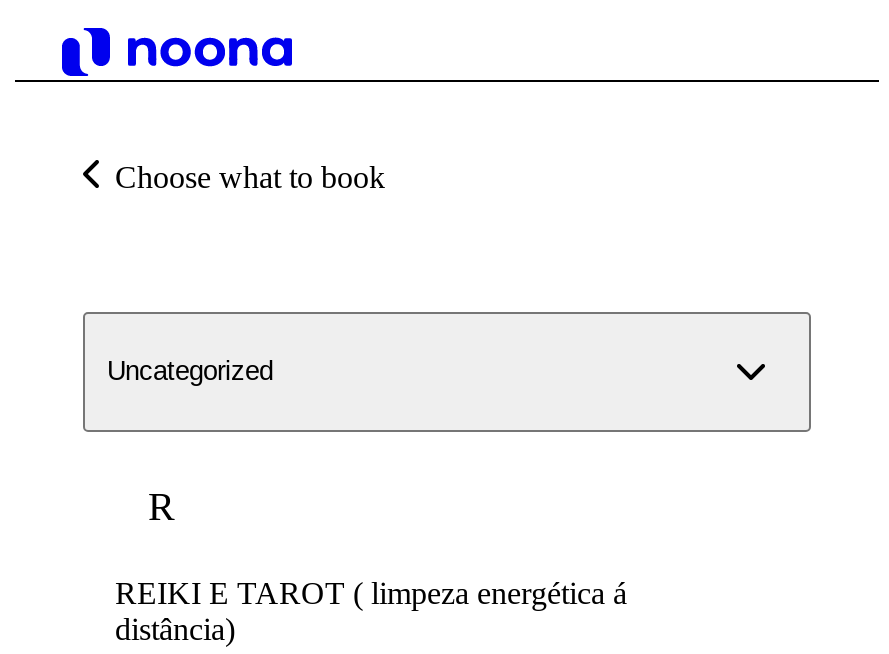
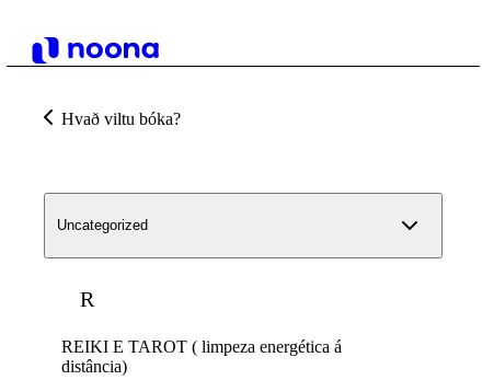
[115,160,385,194] Choose what to book -> [61,110,181,128] Hvað viltu bóka?

